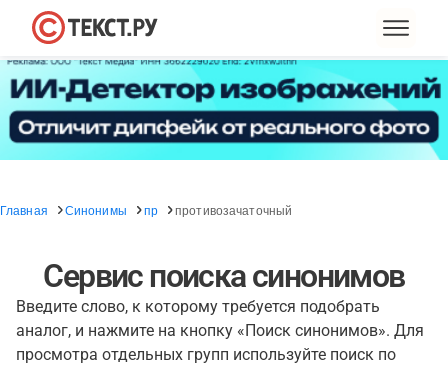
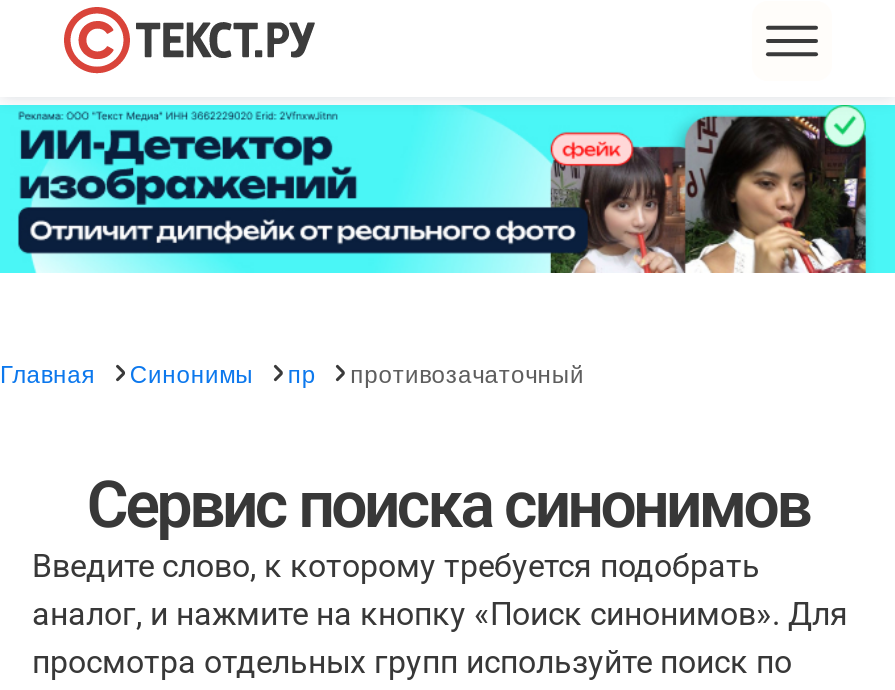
[3,59,442,161] [image] -> [6,105,878,275] [image]

